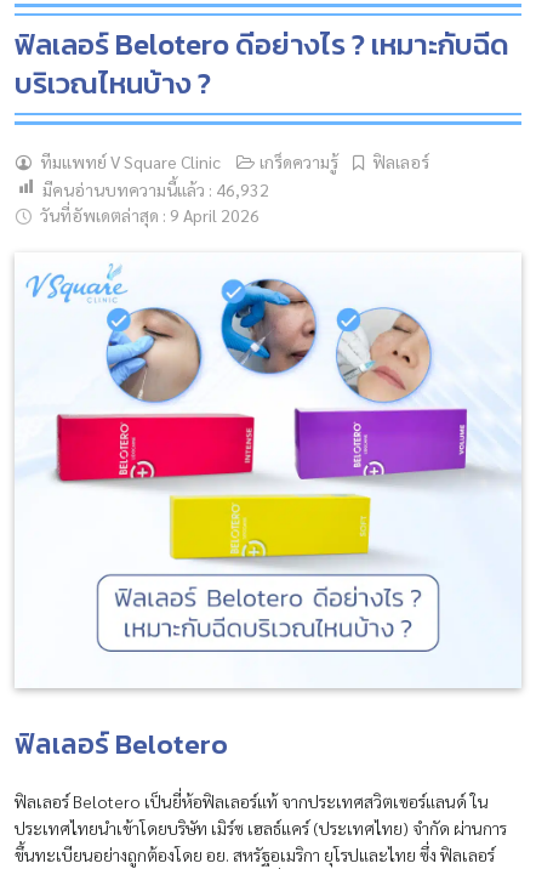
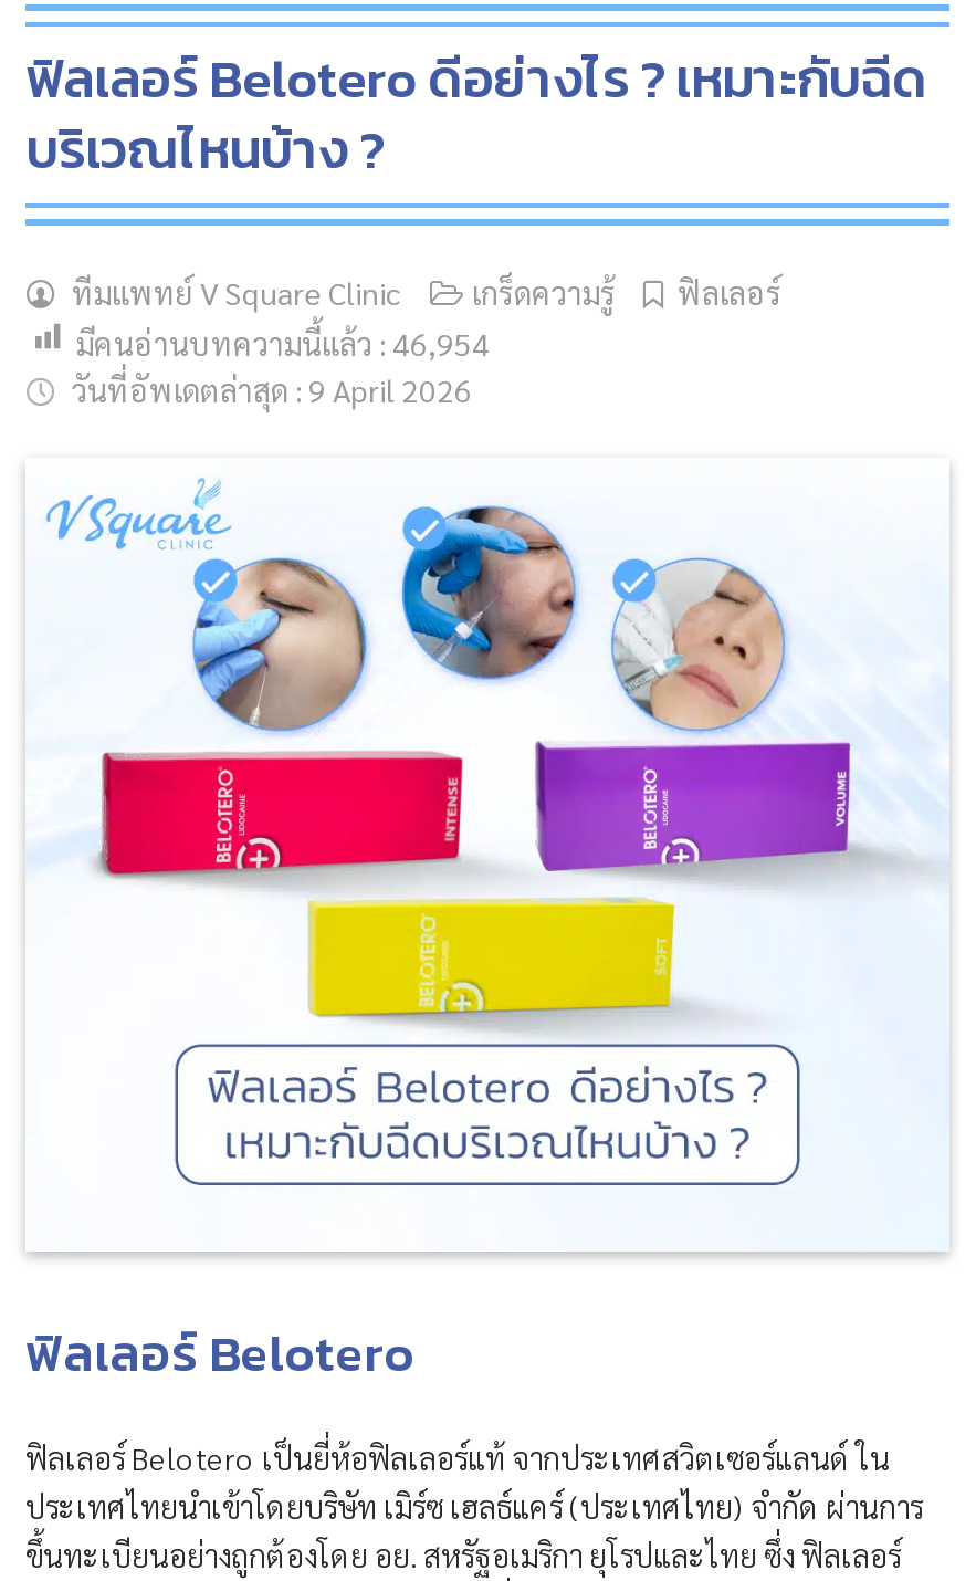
[42,178,269,200] มีคนอ่านบทความนี้แล้ว : 46,932 -> [76,323,490,362] มีคนอ่านบทความนี้แล้ว : 46,954

